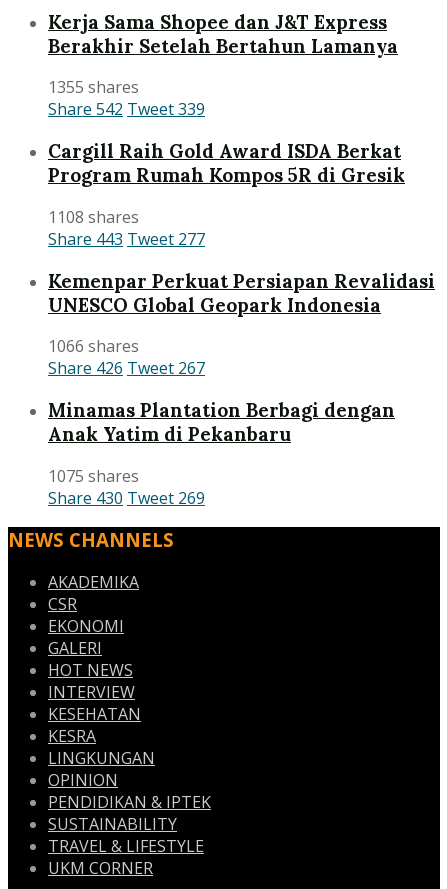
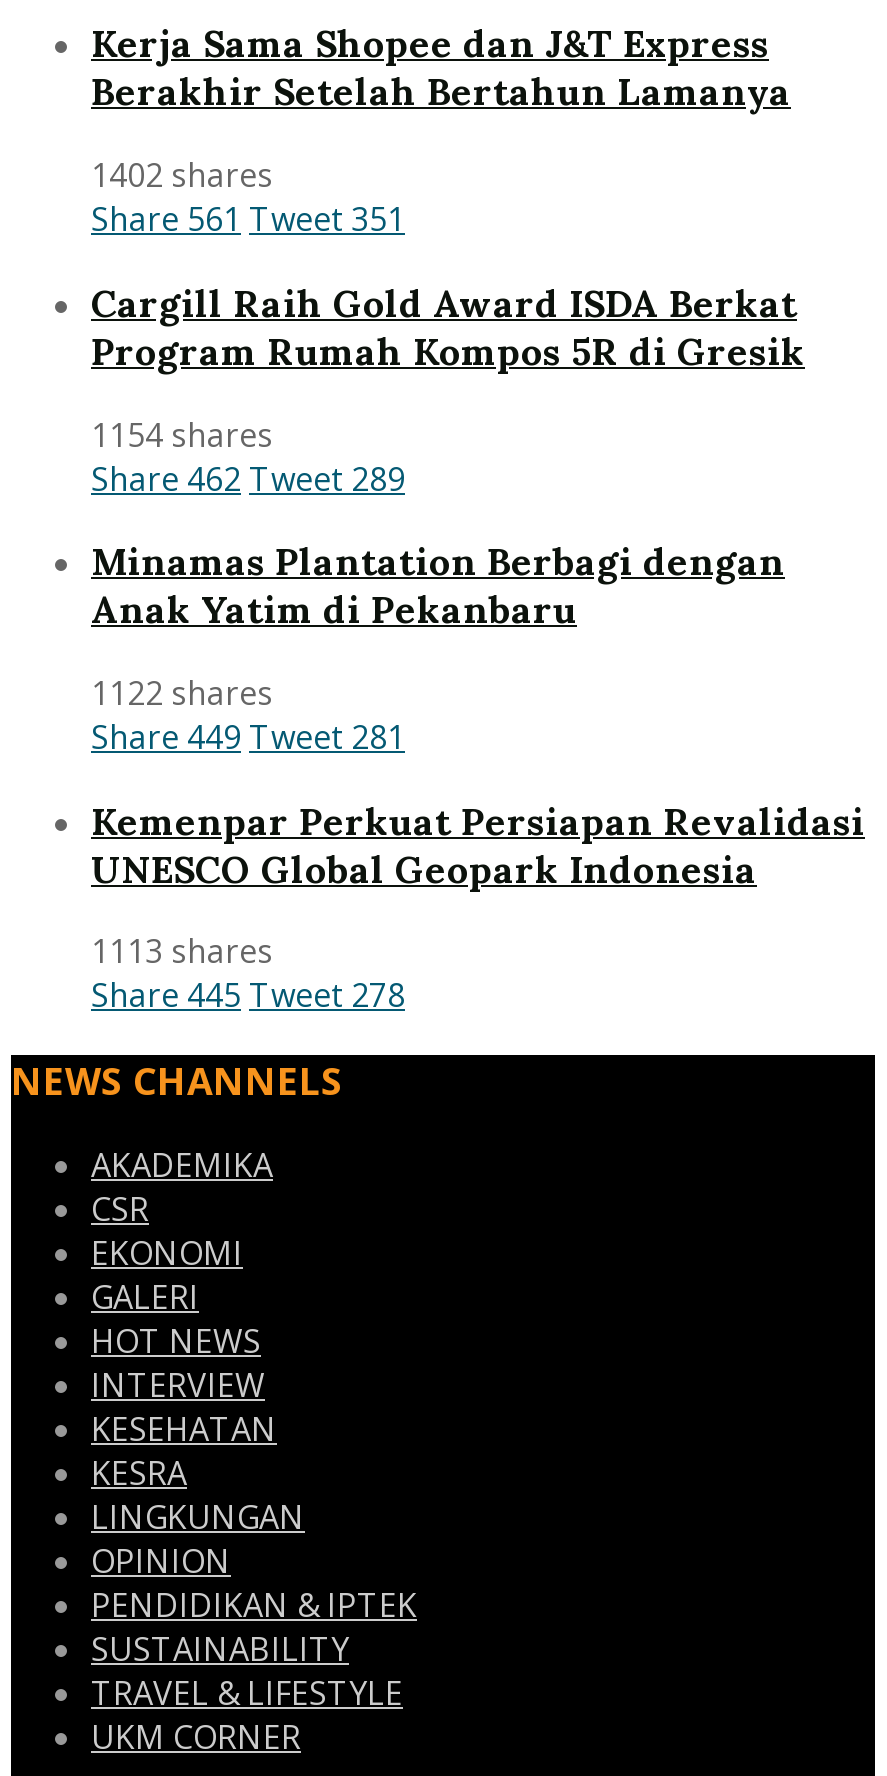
[48,76,139,98] 1355 shares -> [91,153,273,197] 1402 shares
[48,98,205,120] Share 542 Tweet 339 -> [91,197,405,241] Share 561 Tweet 351
[48,206,205,250] 1108 shares | Share 443 Tweet 277 -> [91,412,405,758] 1154 shares | Share 462 Tweet 289 | 1122 shares | Share 449 Tweet 281
moved [48,268,435,316] -> [91,796,865,892]: Kemenpar Perkuat Persiapan Revalidasi | UNESCO Global Geopark Indonesia
[48,335,205,509] 1066 shares | Share 426 Tweet 267 | 1075 shares | Share 430 Tweet 269 -> [91,929,405,1017] 1113 shares | Share 445 Tweet 278
moved [48,398,395,446] -> [91,537,785,633]: Minamas Plantation Berbagi dengan | Anak Yatim di Pekanbaru

